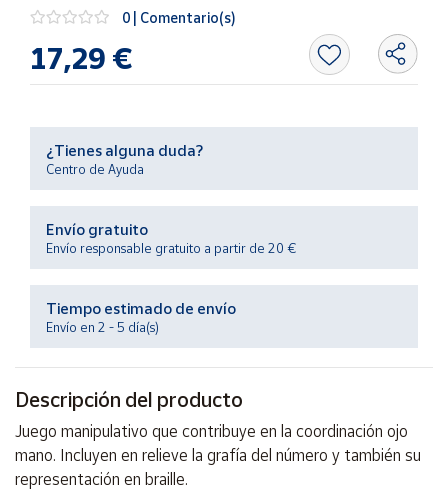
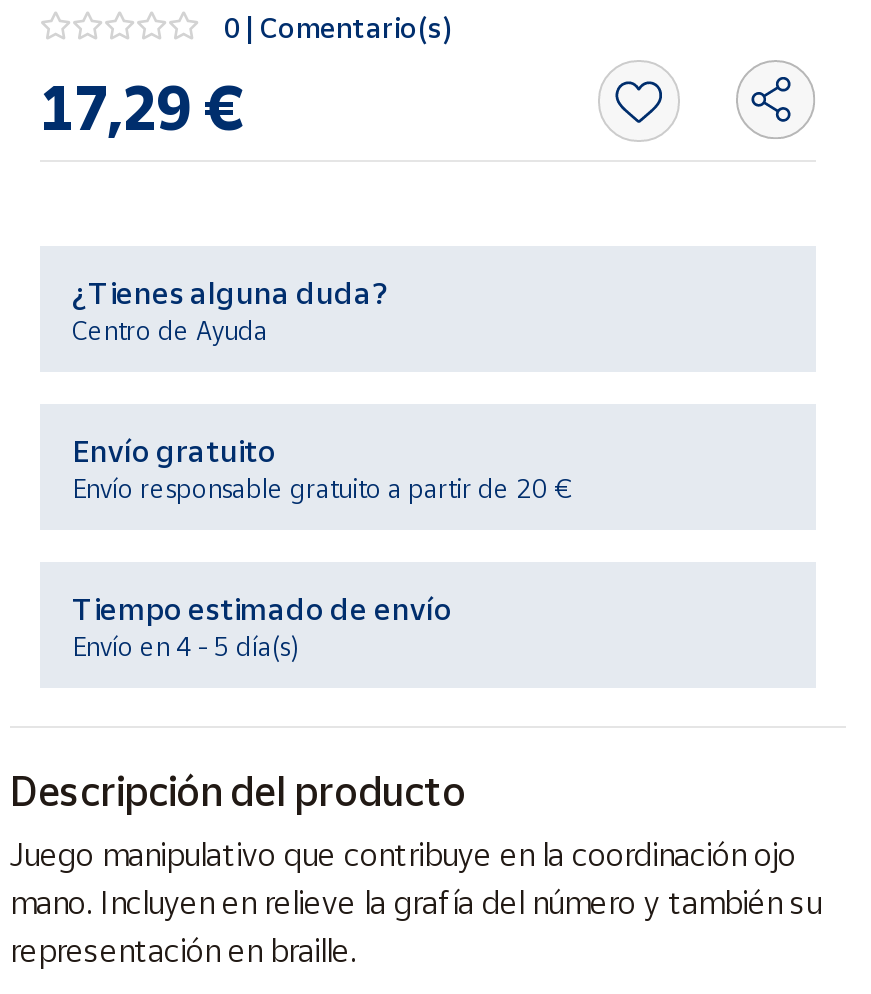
[46,319,159,335] Envío en 2 - 5 día(s) -> [72,631,298,663] Envío en 4 - 5 día(s)

